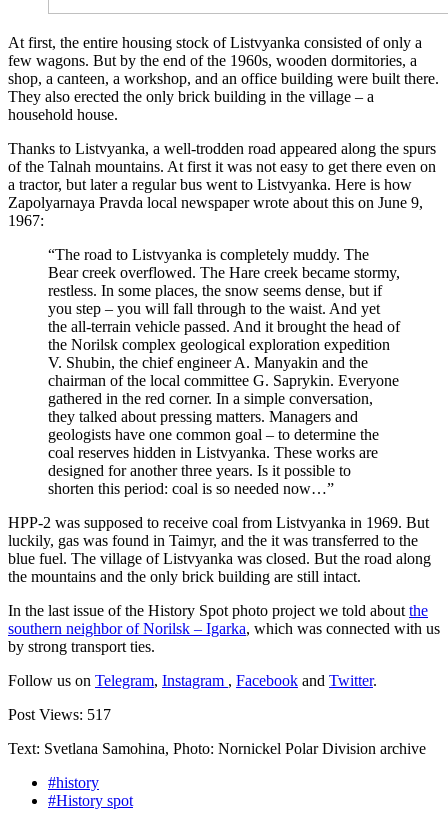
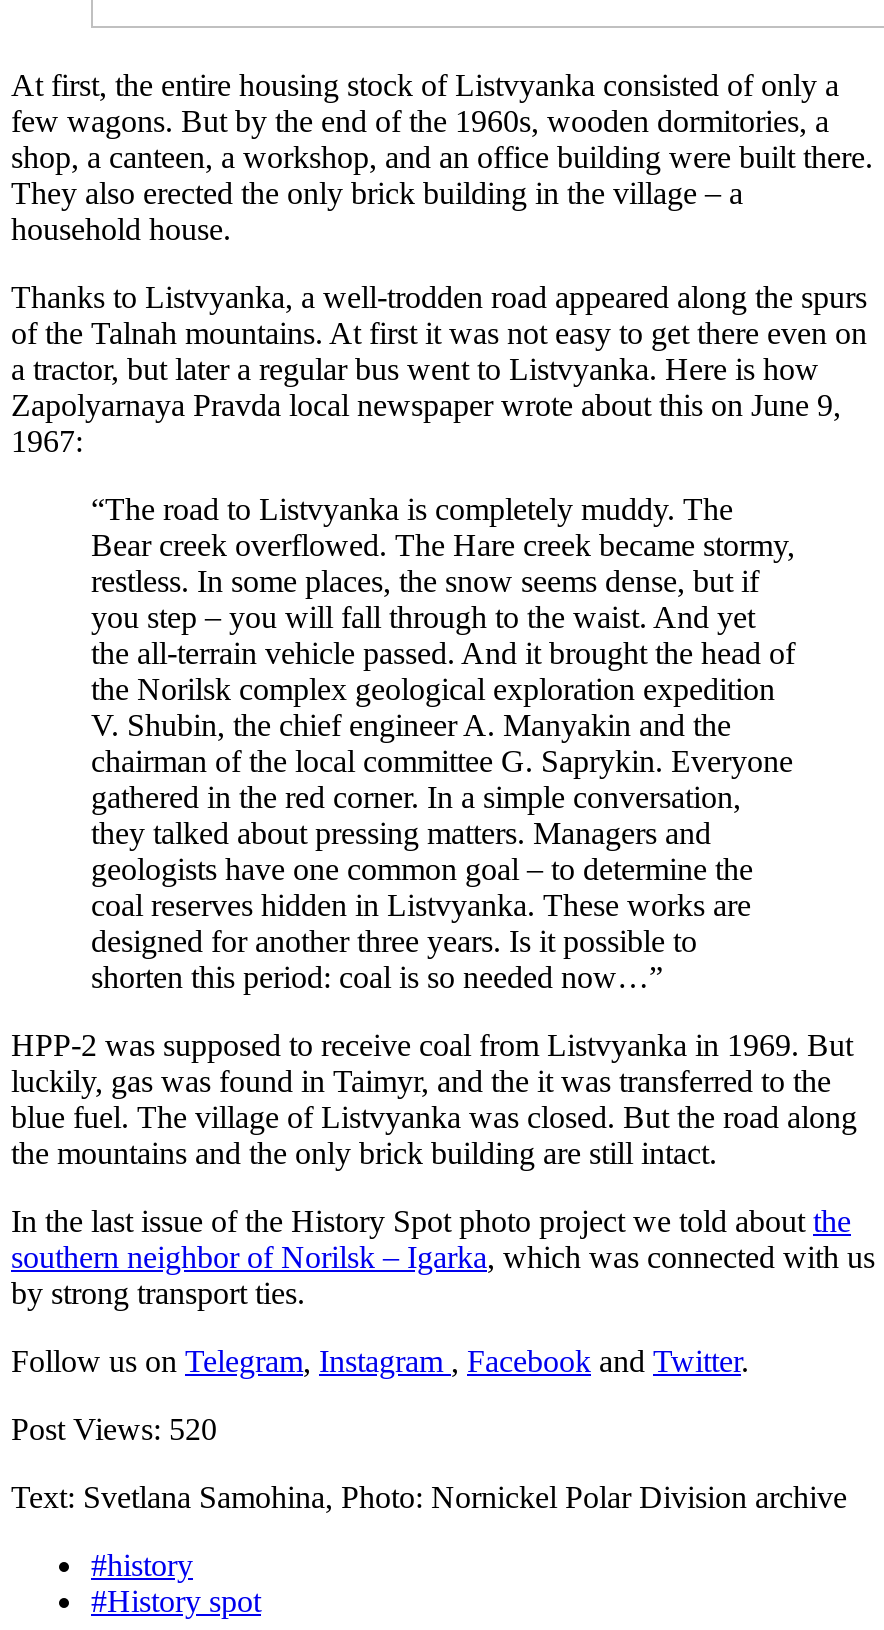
[8,706,111,723] Post Views: 517 -> [11,1413,217,1447] Post Views: 520

